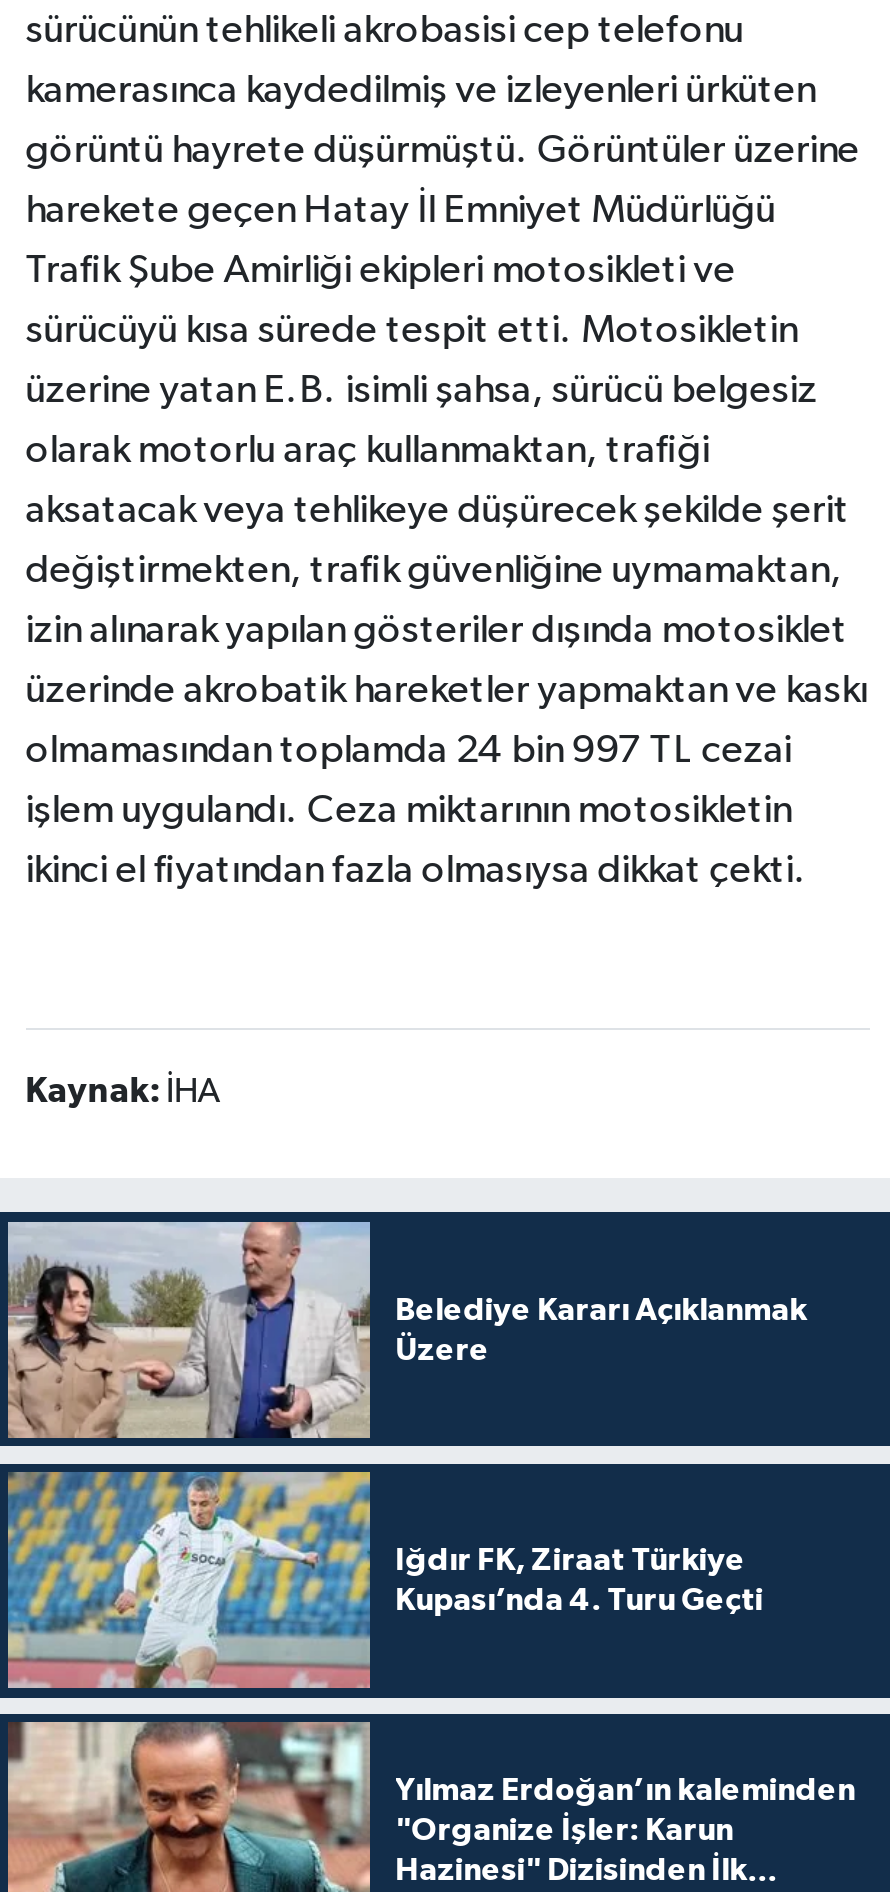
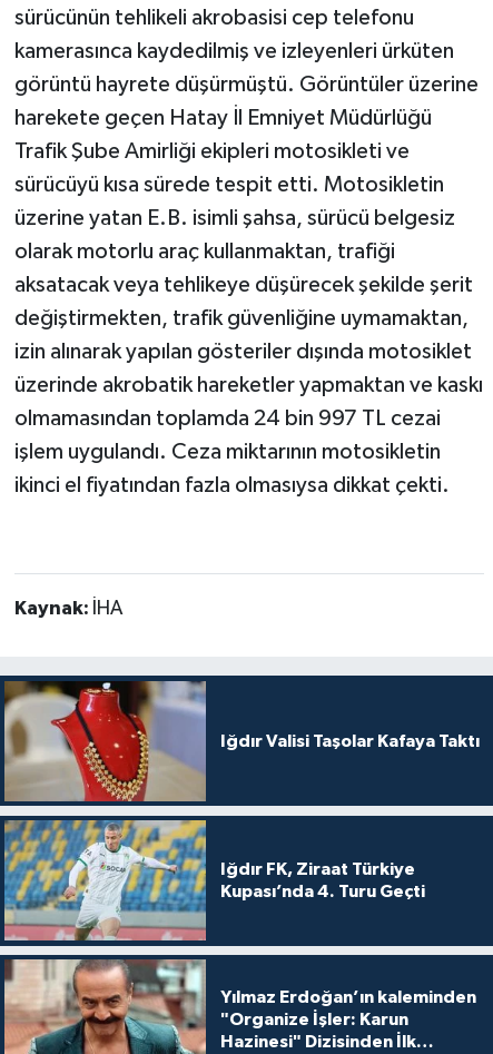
[6,1220,807,1440] [image] | Belediye Kararı Açıklanmak | Üzere -> [4,680,479,802] [image] | Iğdır Valisi Taşolar Kafaya Taktı

